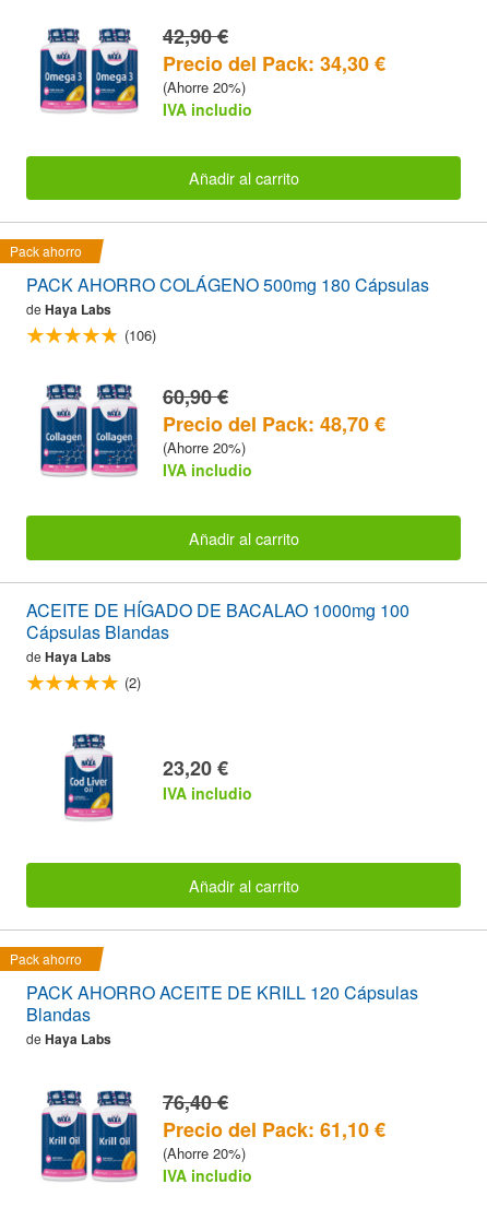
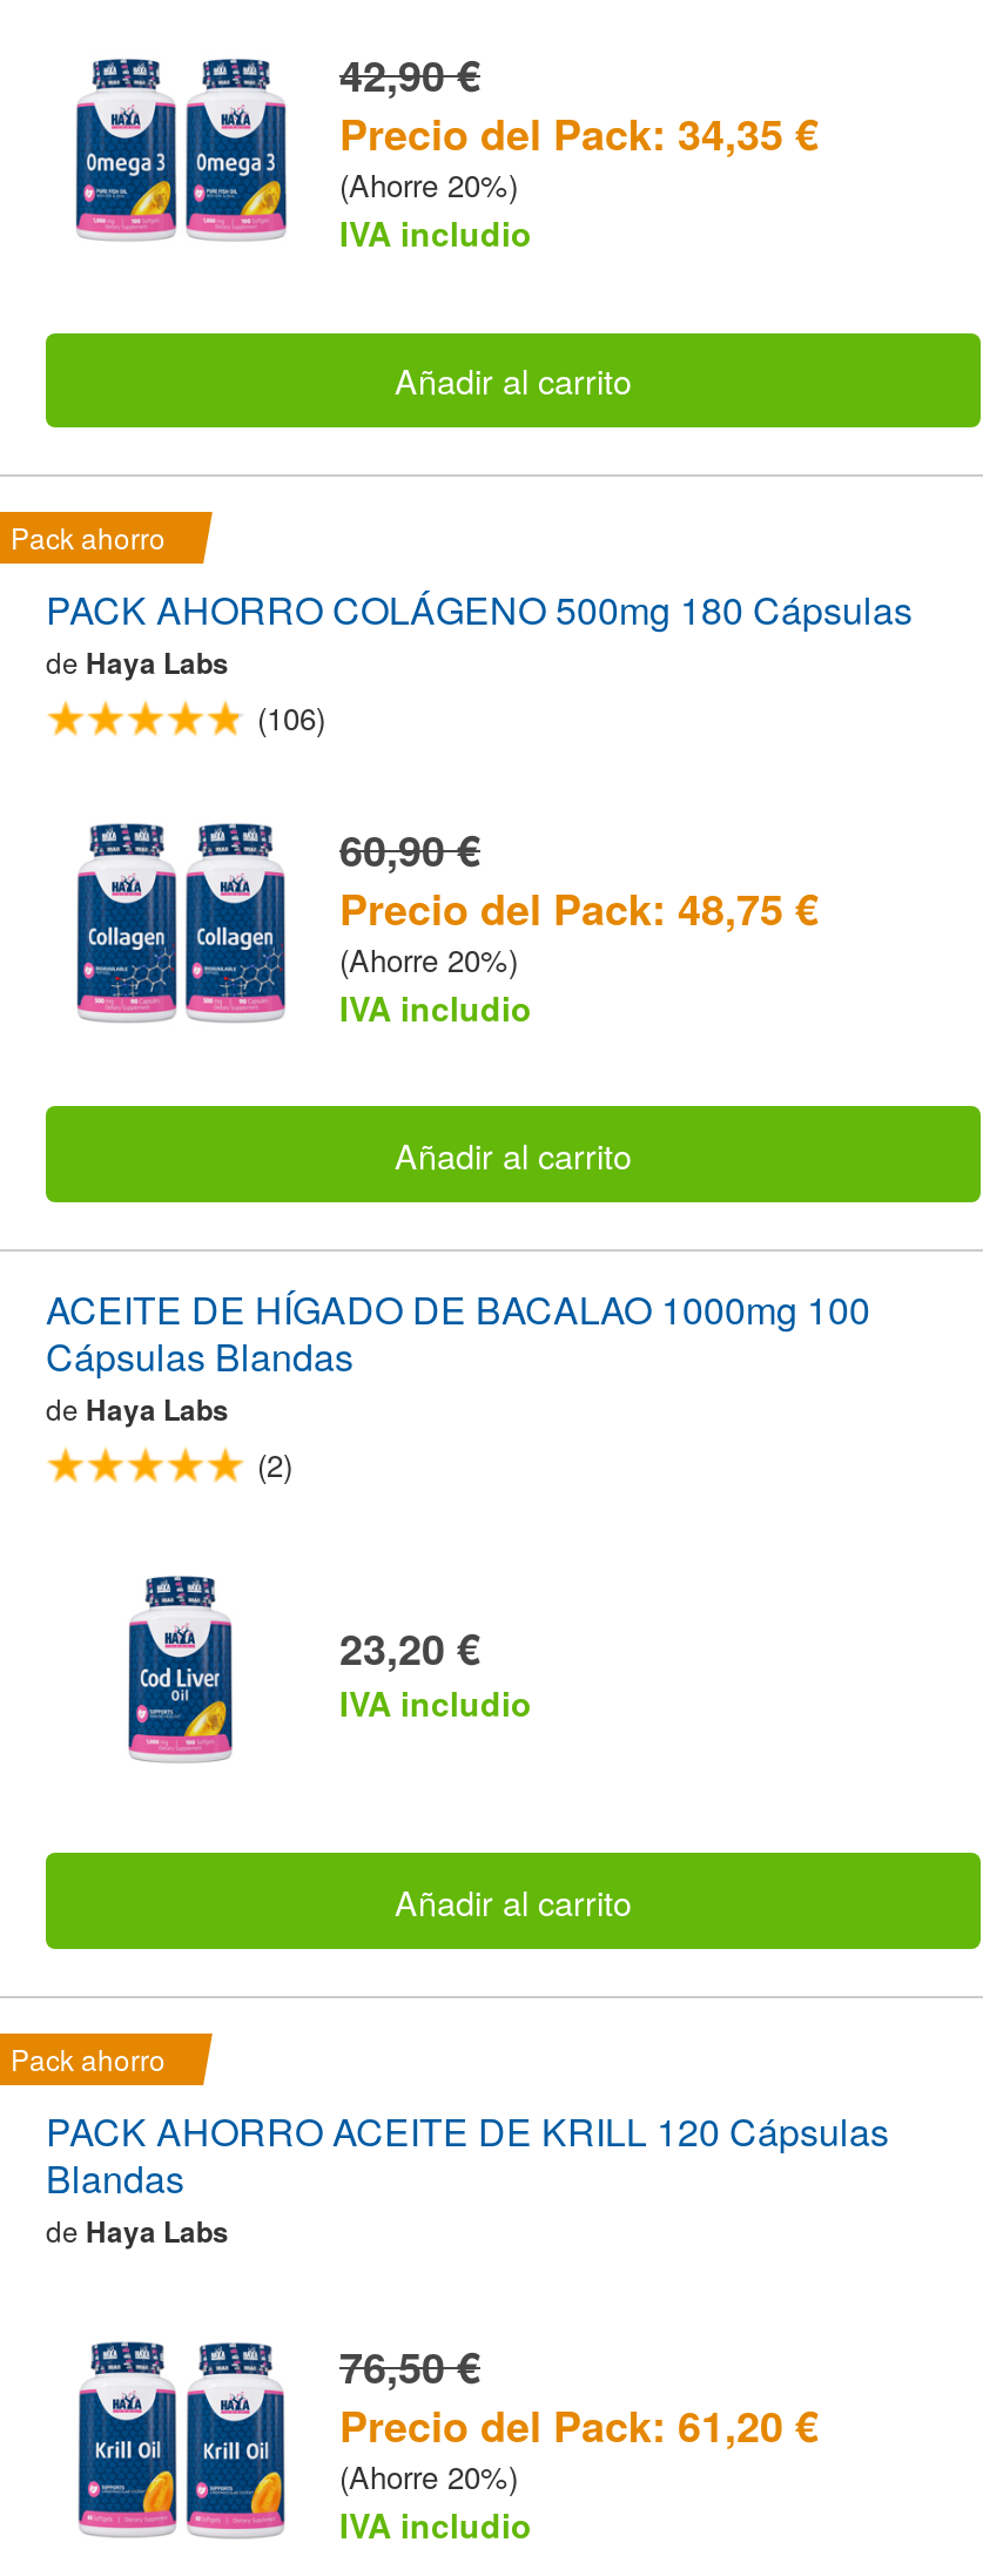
[163,50,385,78] Precio del Pack: 34,30 € -> [339,104,819,165] Precio del Pack: 34,35 €
[163,410,385,438] Precio del Pack: 48,70 € -> [339,879,819,940] Precio del Pack: 48,75 €
[163,1088,228,1116] 76,40 € -> [339,2336,480,2398] 76,50 €
[163,1115,385,1144] Precio del Pack: 61,10 € -> [339,2395,819,2456] Precio del Pack: 61,20 €

